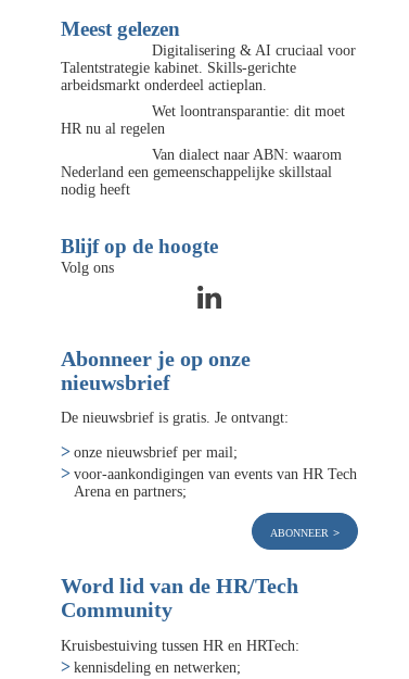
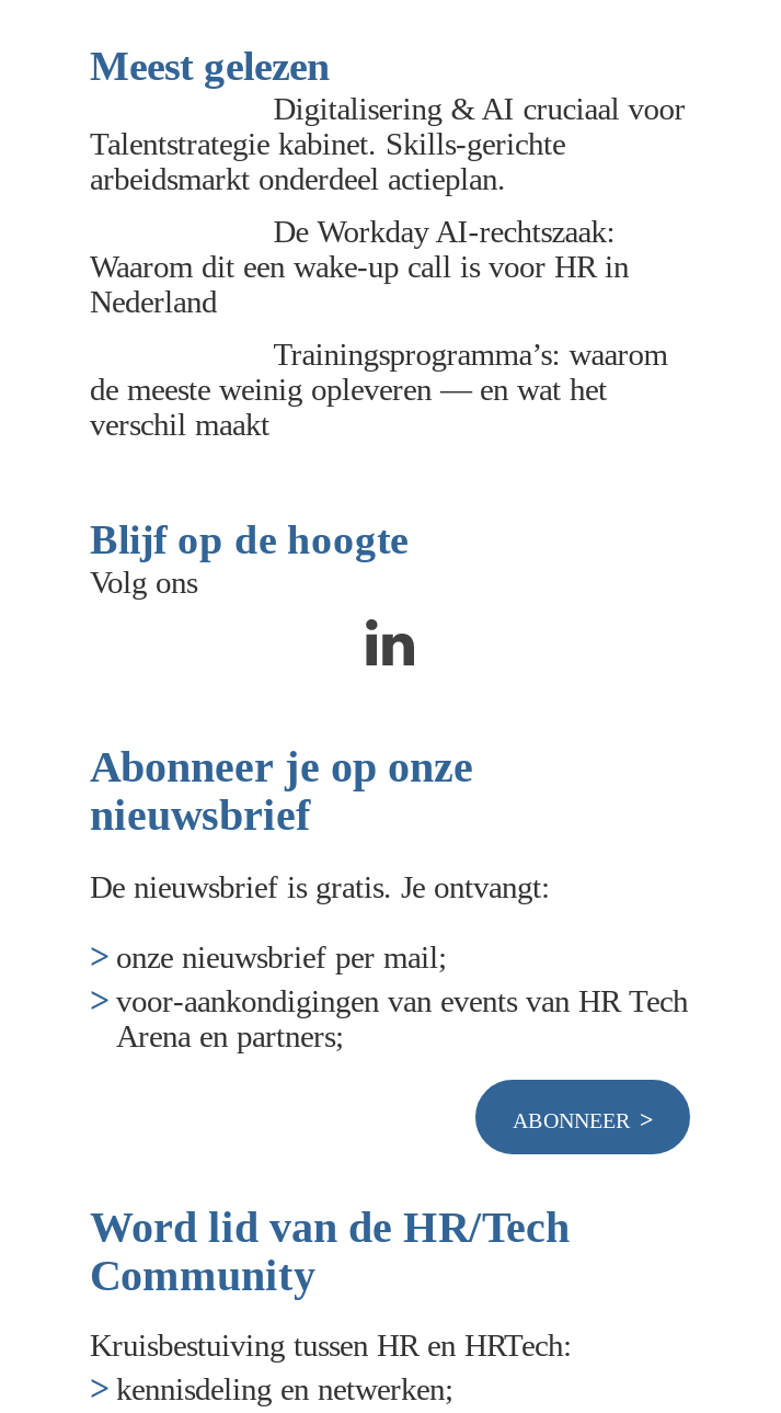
[61,102,345,137] Wet loontransparantie: dit moet | HR nu al regelen -> [90,213,629,319] De Workday AI-rechtszaak: | Waarom dit een wake-up call is voor HR in | Nederland
[61,145,341,198] Van dialect naar ABN: waarom | Nederland een gemeenschappelijke skillstaal | nodig heeft -> [90,336,668,441] Trainingsprogramma’s: waarom | de meeste weinig opleveren — en wat het | verschil maakt

